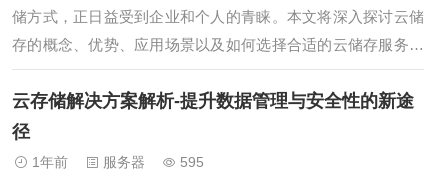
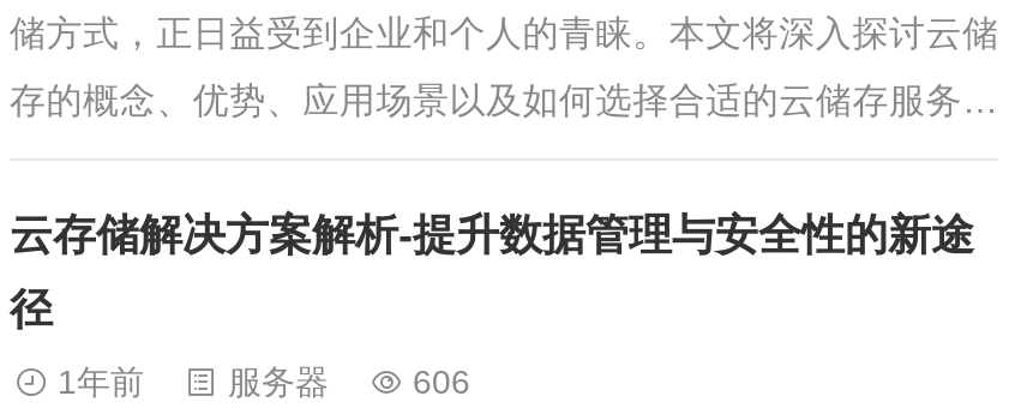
[180,154,204,170] 595 -> [413,362,470,401] 606

